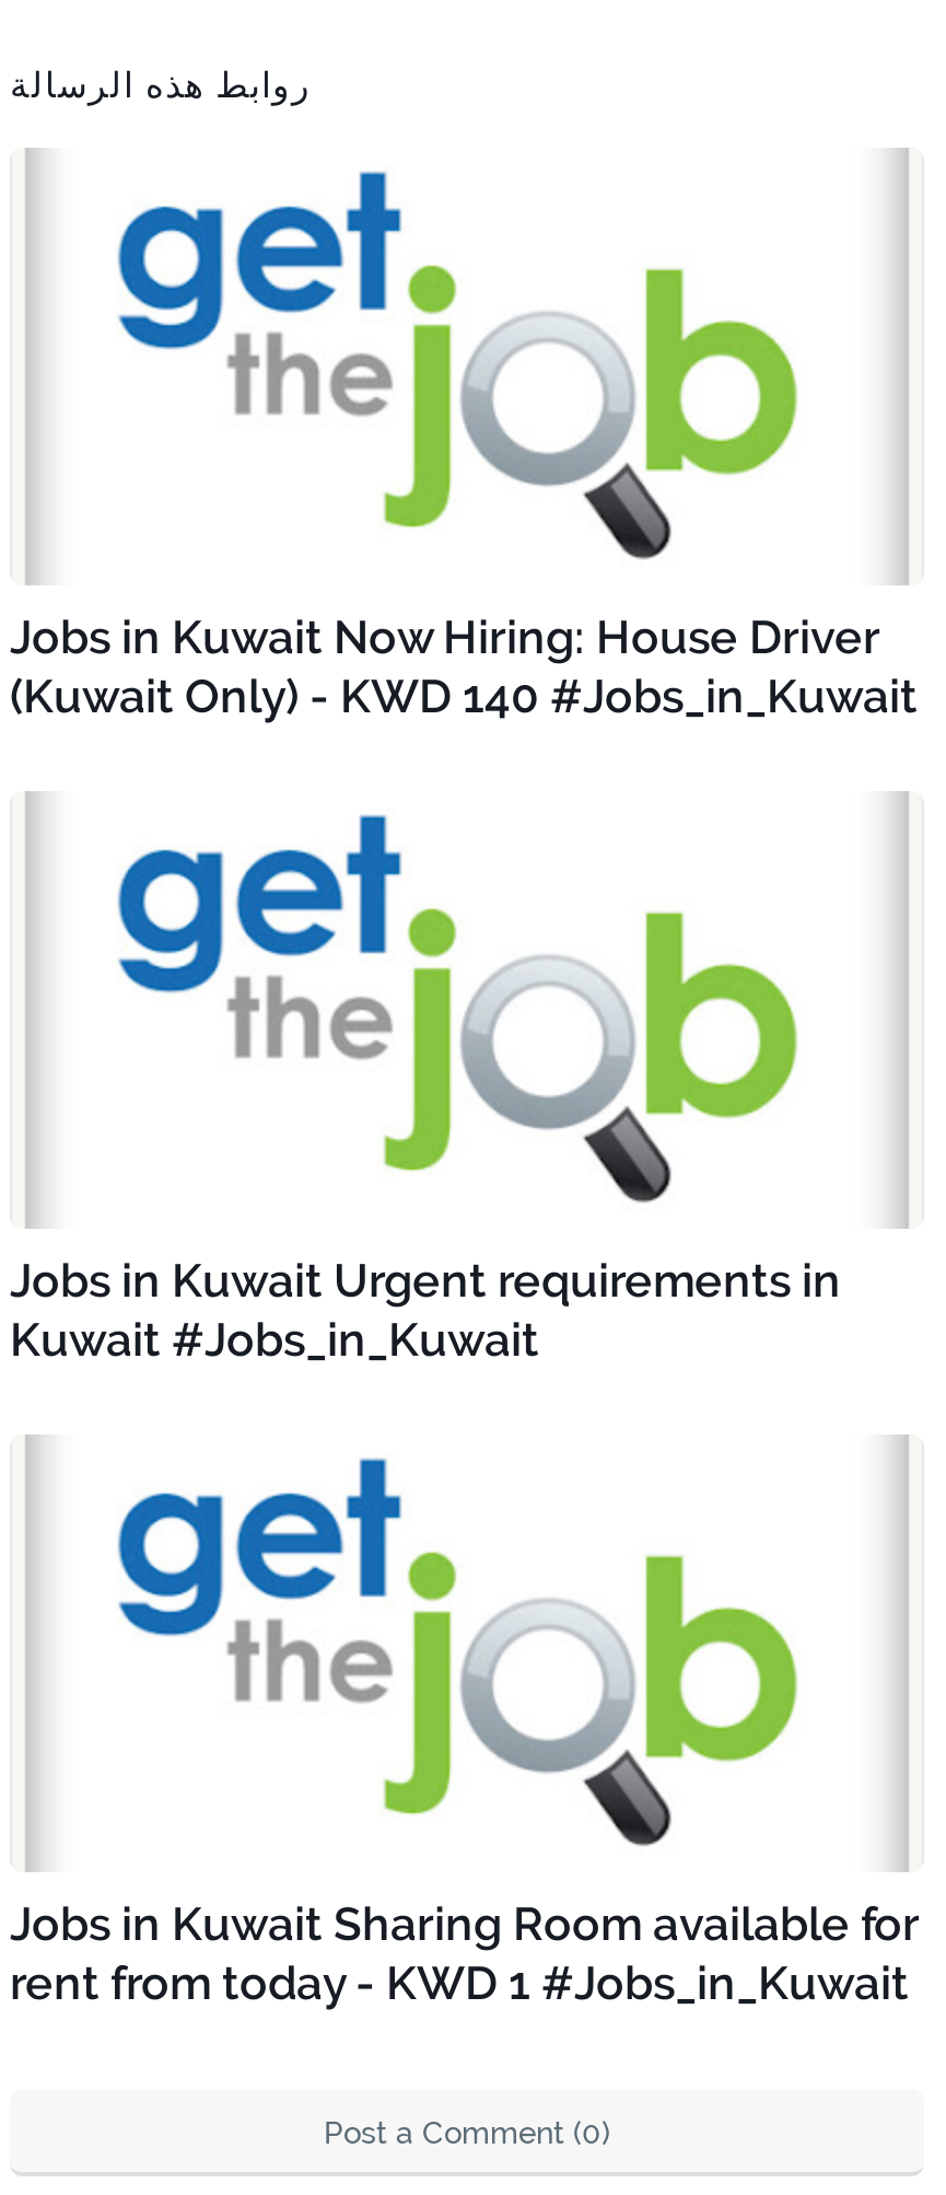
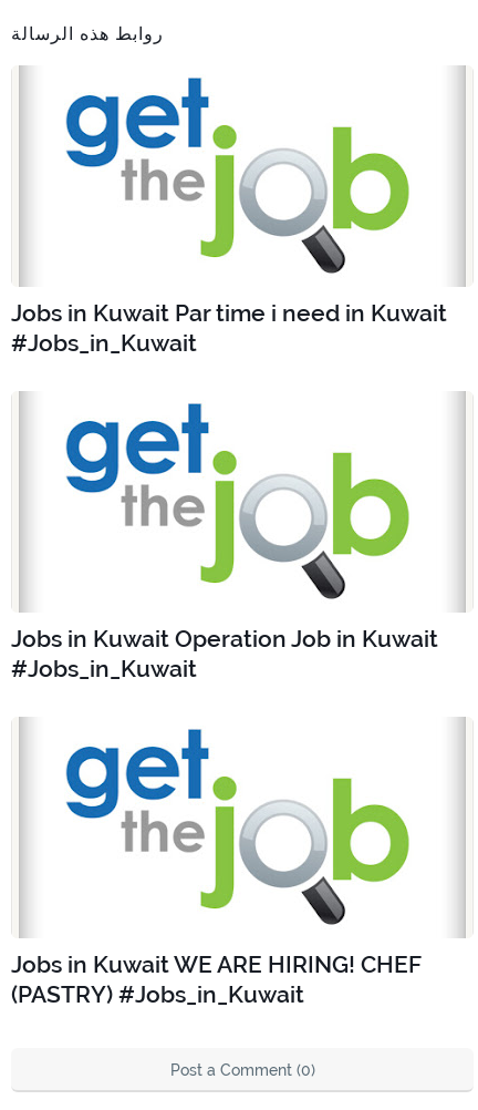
[10,610,918,724] Jobs in Kuwait Now Hiring: House Driver | (Kuwait Only) - KWD 140 #Jobs_in_Kuwait -> [11,299,447,357] Jobs in Kuwait Par time i need in Kuwait | #Jobs_in_Kuwait
[10,1254,841,1367] Jobs in Kuwait Urgent requirements in | Kuwait #Jobs_in_Kuwait -> [11,625,438,683] Jobs in Kuwait Operation Job in Kuwait | #Jobs_in_Kuwait
[10,1897,918,2011] Jobs in Kuwait Sharing Room available for | rent from today - KWD 1 #Jobs_in_Kuwait -> [11,951,422,1008] Jobs in Kuwait WE ARE HIRING! CHEF | (PASTRY) #Jobs_in_Kuwait

